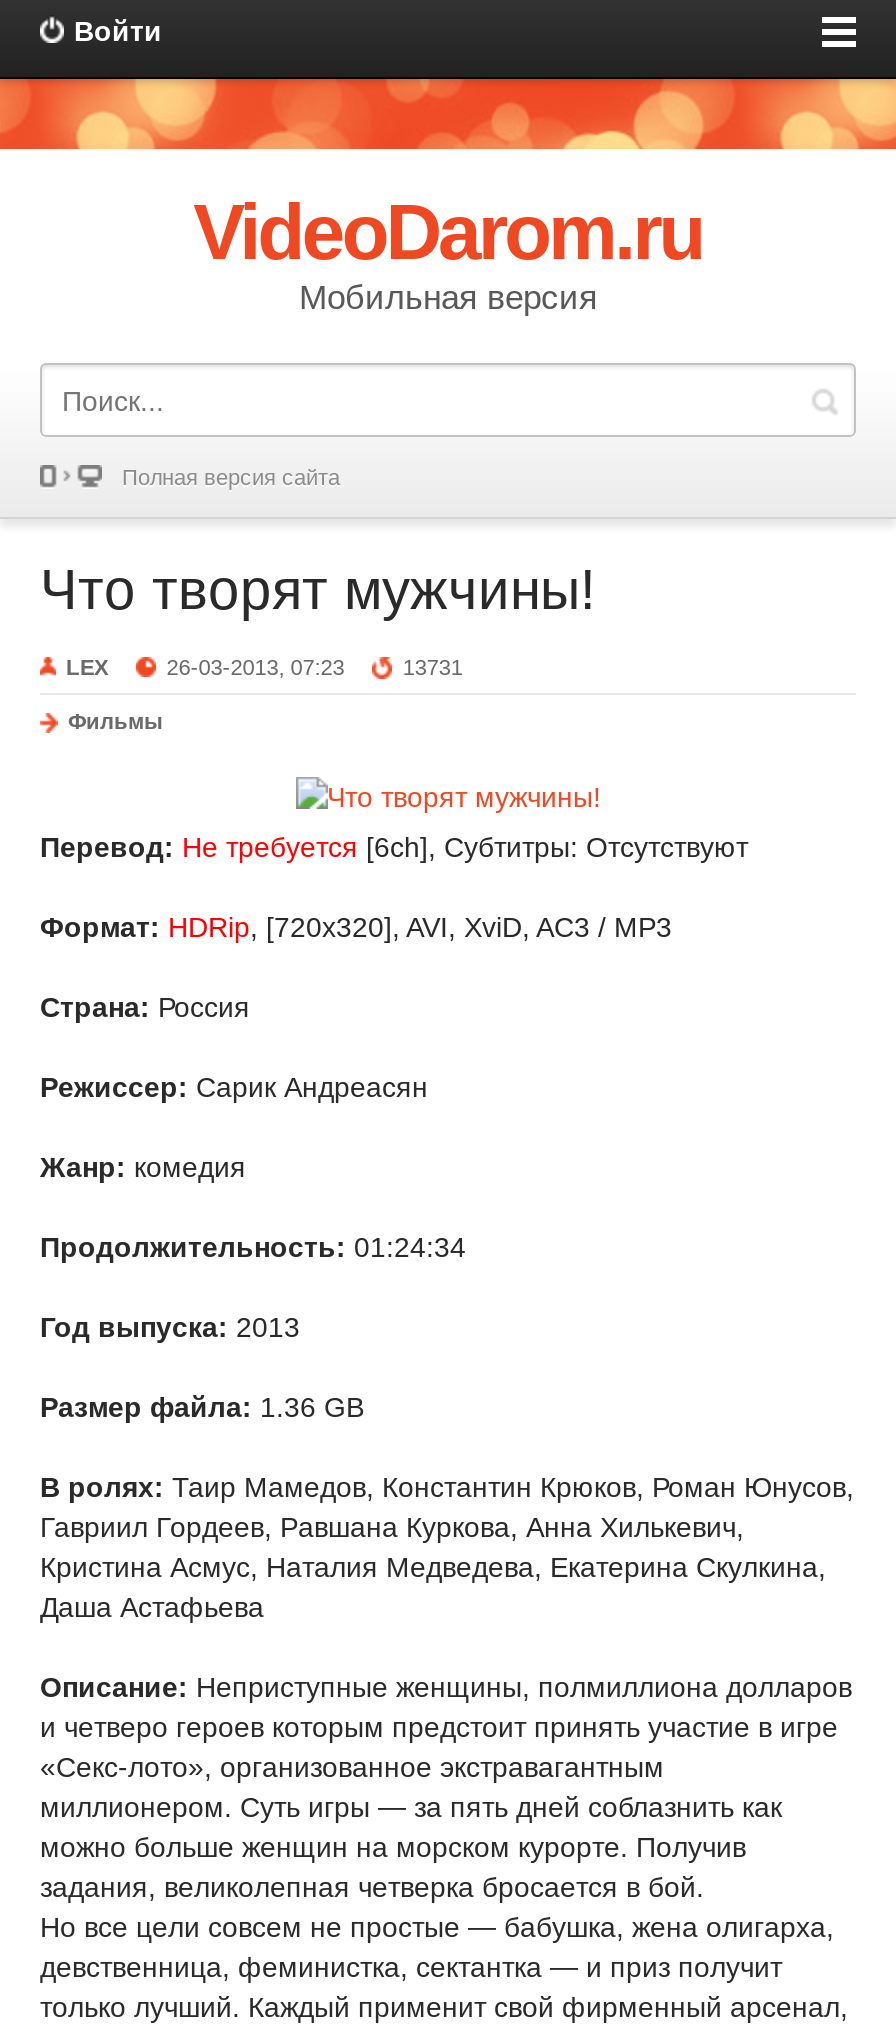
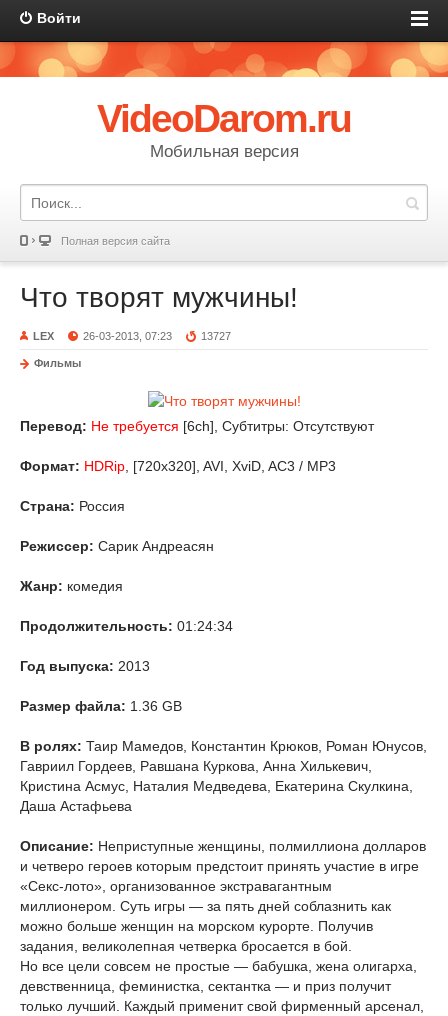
[403,655,463,679] 13731 -> [201,330,231,342] 13727

